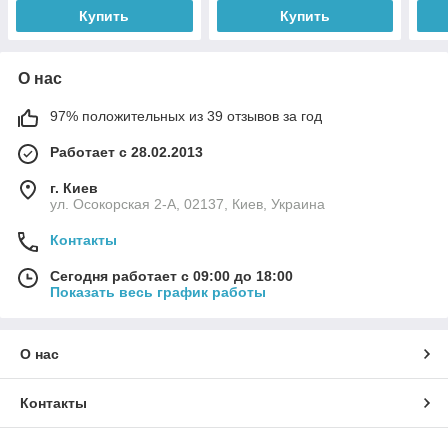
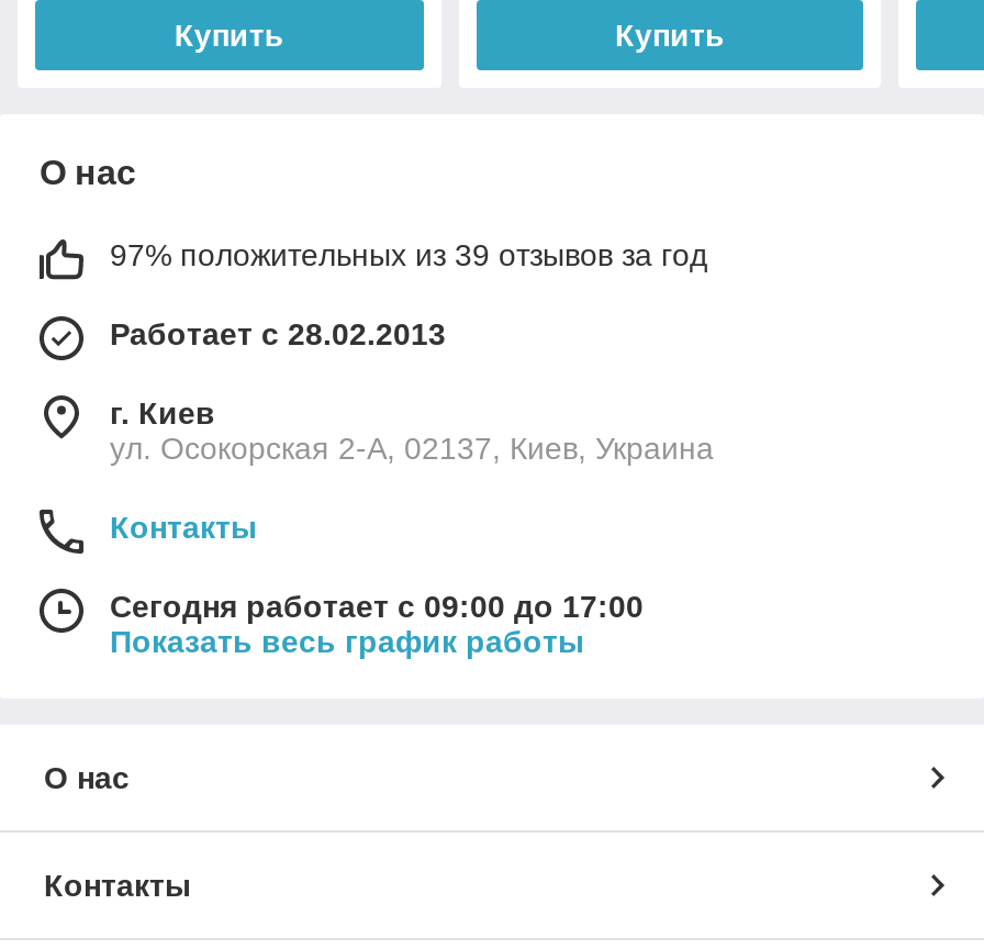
[50,268,293,284] Сегодня работает с 09:00 до 18:00 -> [110,590,644,625] Сегодня работает с 09:00 до 17:00

